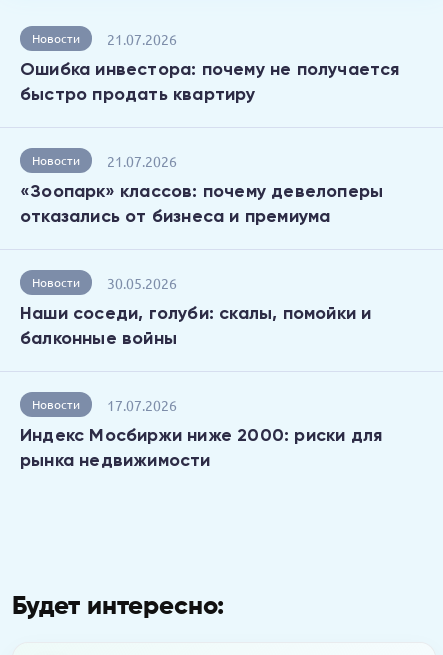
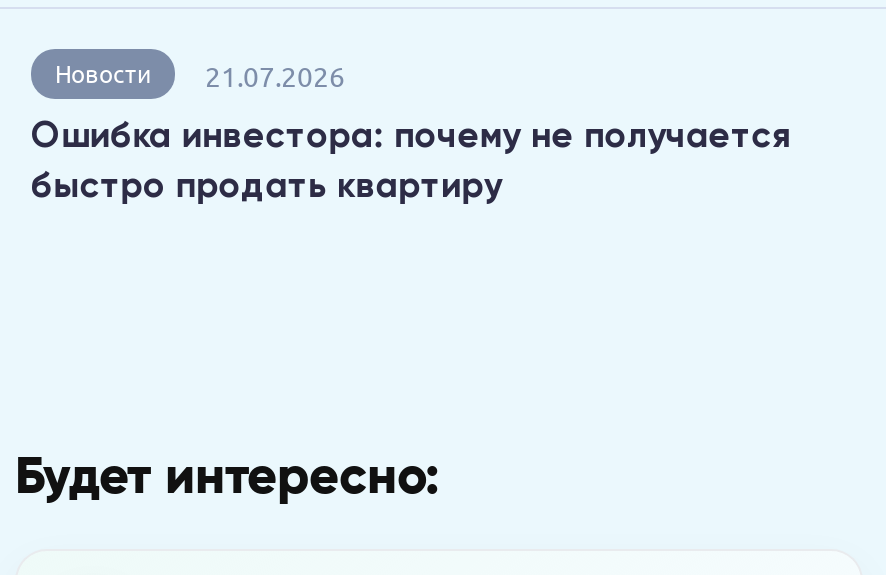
[20,152,383,471] Новости | 21.07.2026 | «Зоопарк» классов: почему девелоперы | отказались от бизнеса и премиума | Новости | 30.05.2026 | Наши соседи, голуби: скалы, помойки и | балконные войны | Новости | 17.07.2026 | Индекс Мосбиржи ниже 2000: риски для | рынка недвижимости -> none

